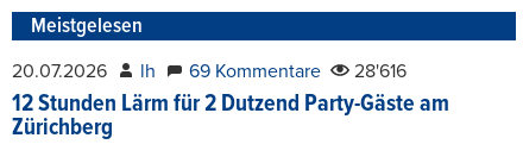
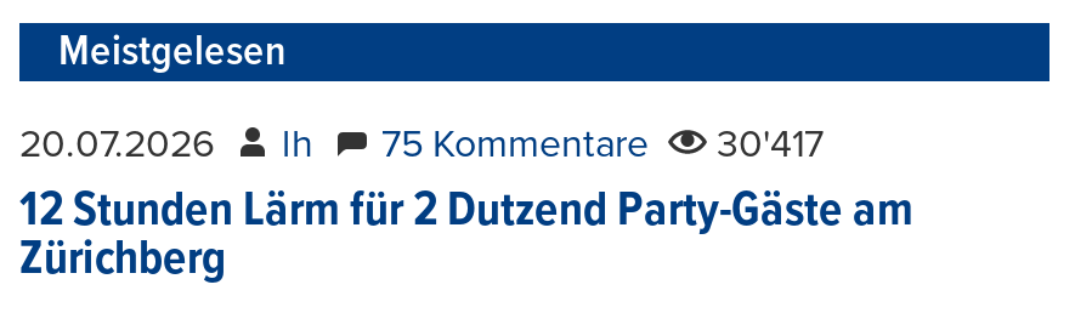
[189,59,321,83] 69 Kommentare -> [381,119,649,168] 75 Kommentare
[349,59,407,83] 28'616 -> [707,119,824,168] 30'417

